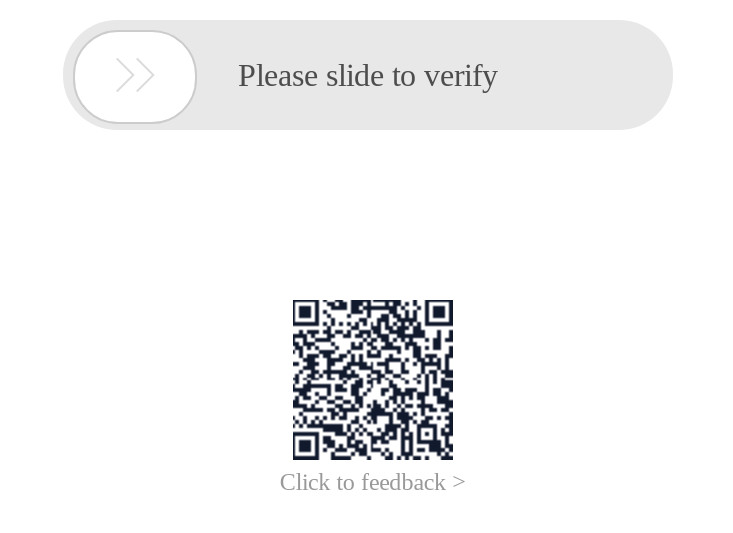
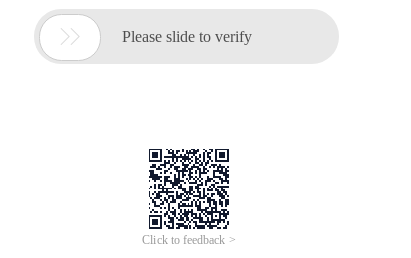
[291,298,455,462] [image] -> [149,148,230,230] [image]

